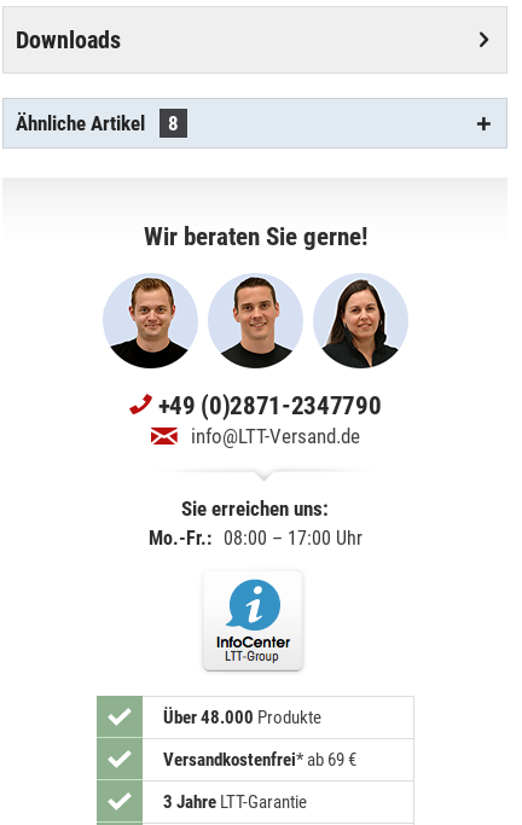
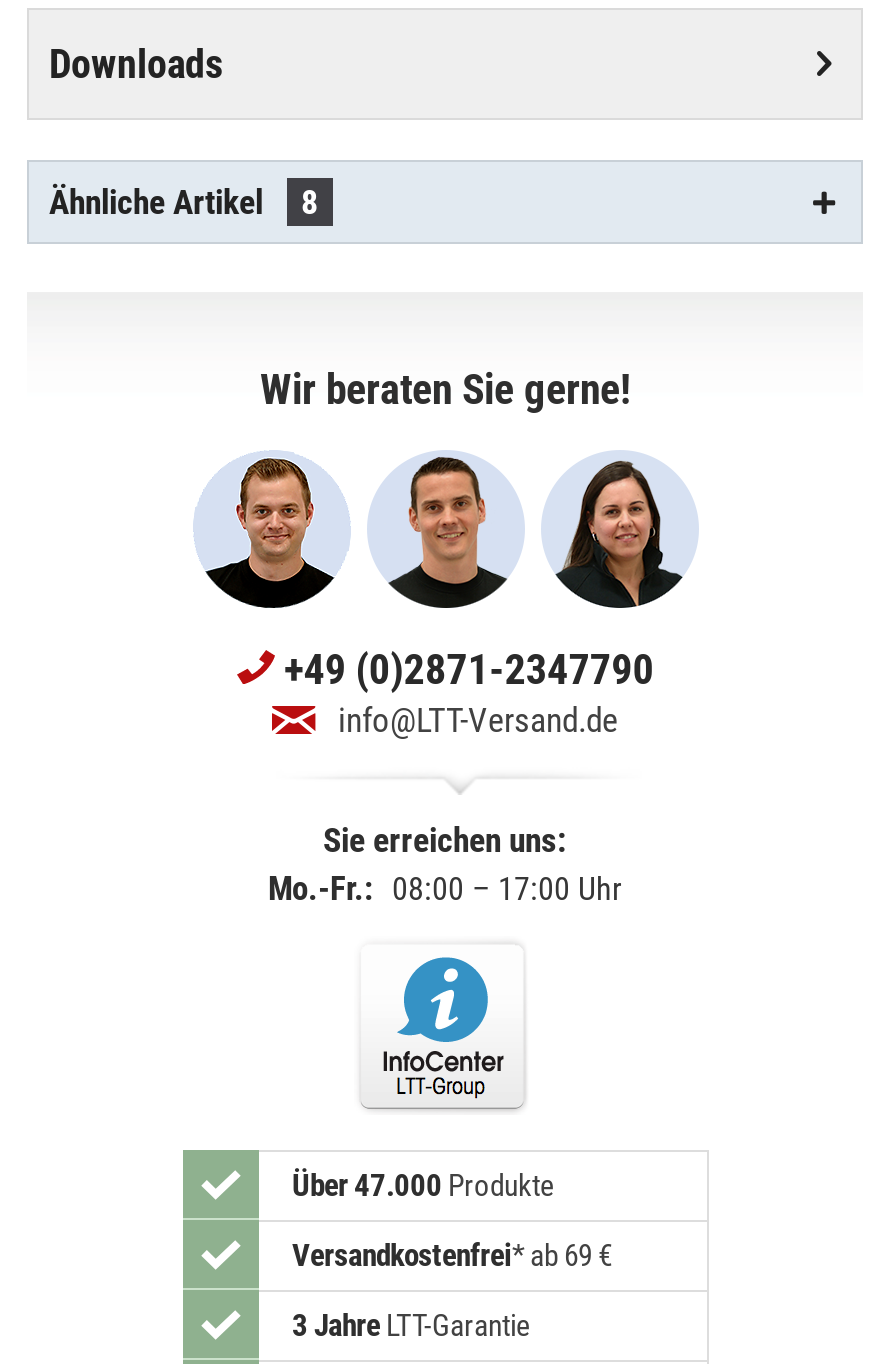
[163,707,321,729] Über 48.000 Produkte -> [292,1169,554,1205] Über 47.000 Produkte

